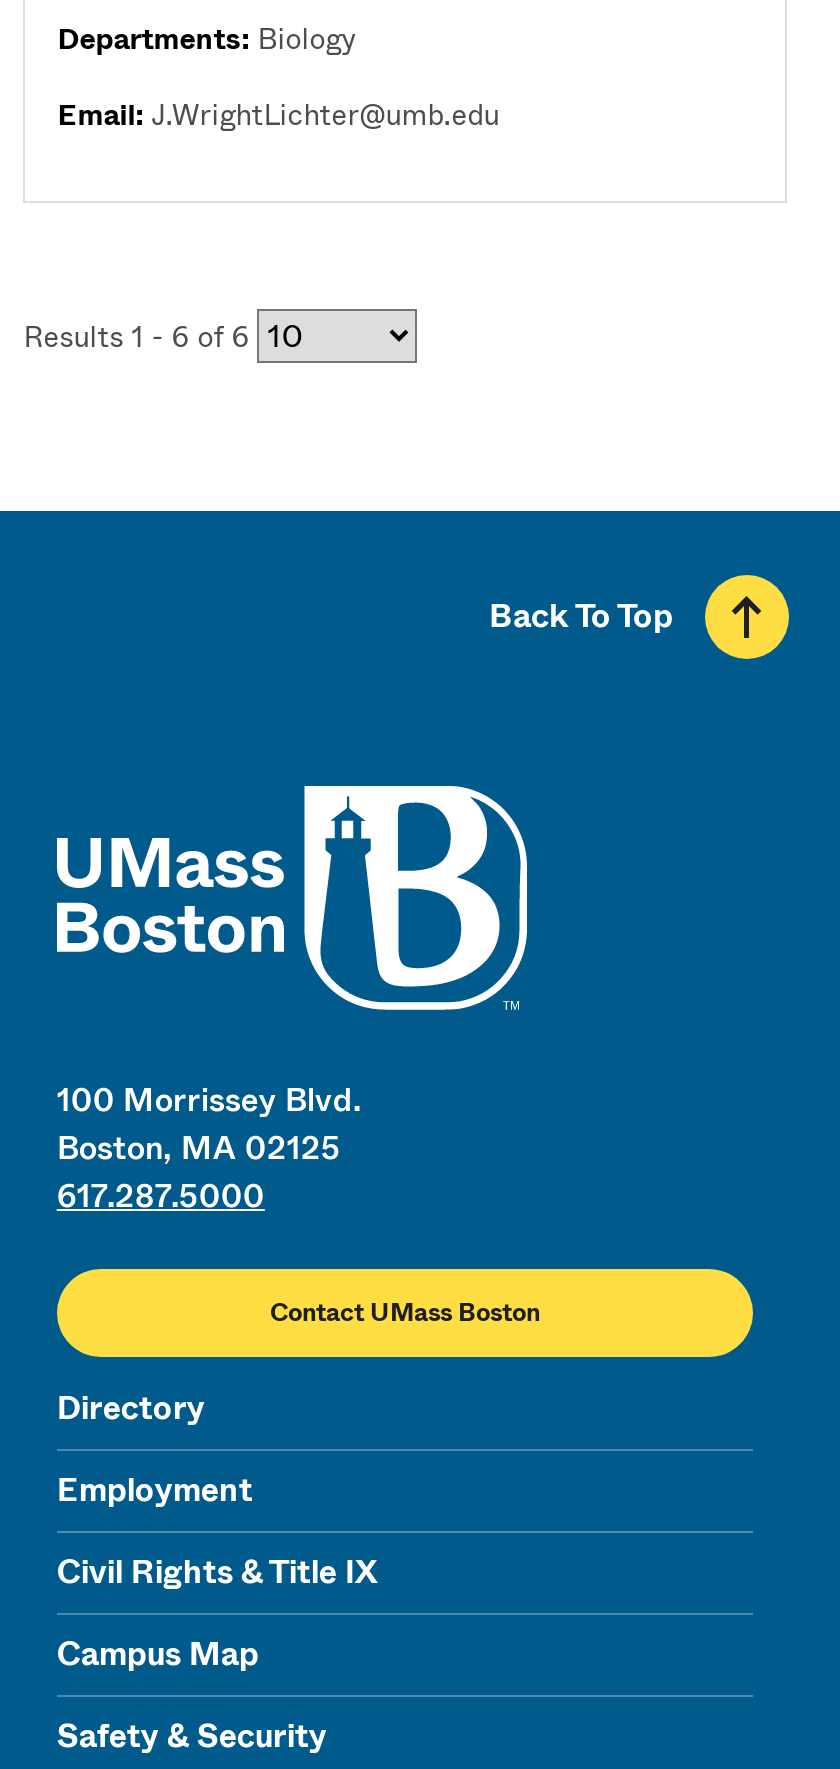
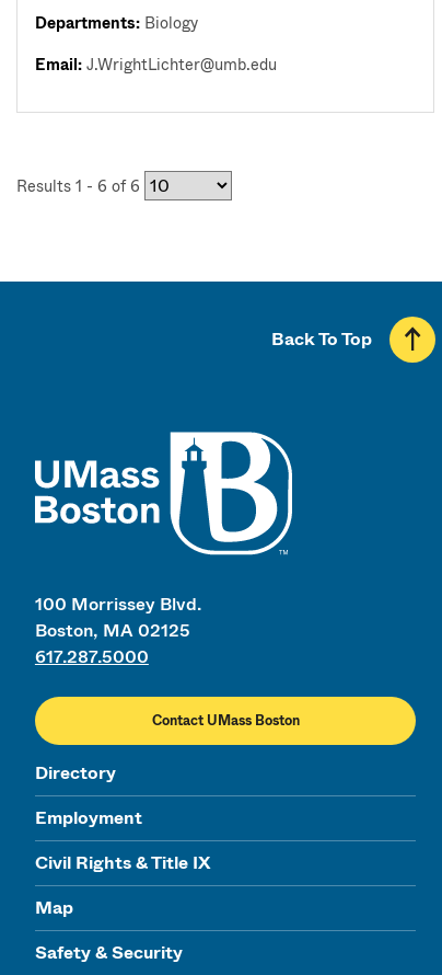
[57,1632,259,1678] Campus Map -> [35,895,73,921] Map

